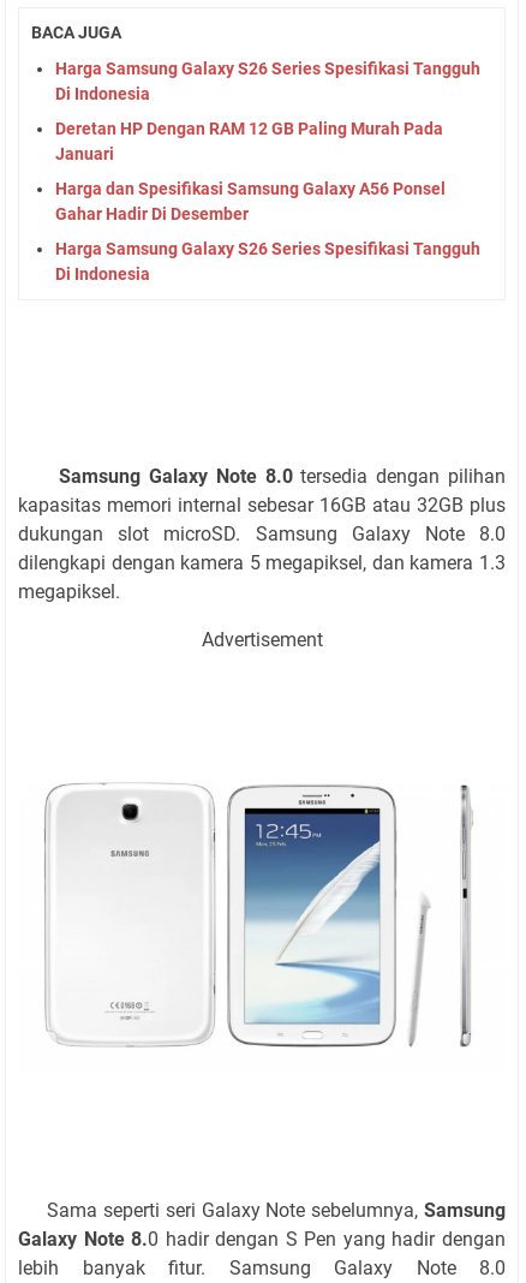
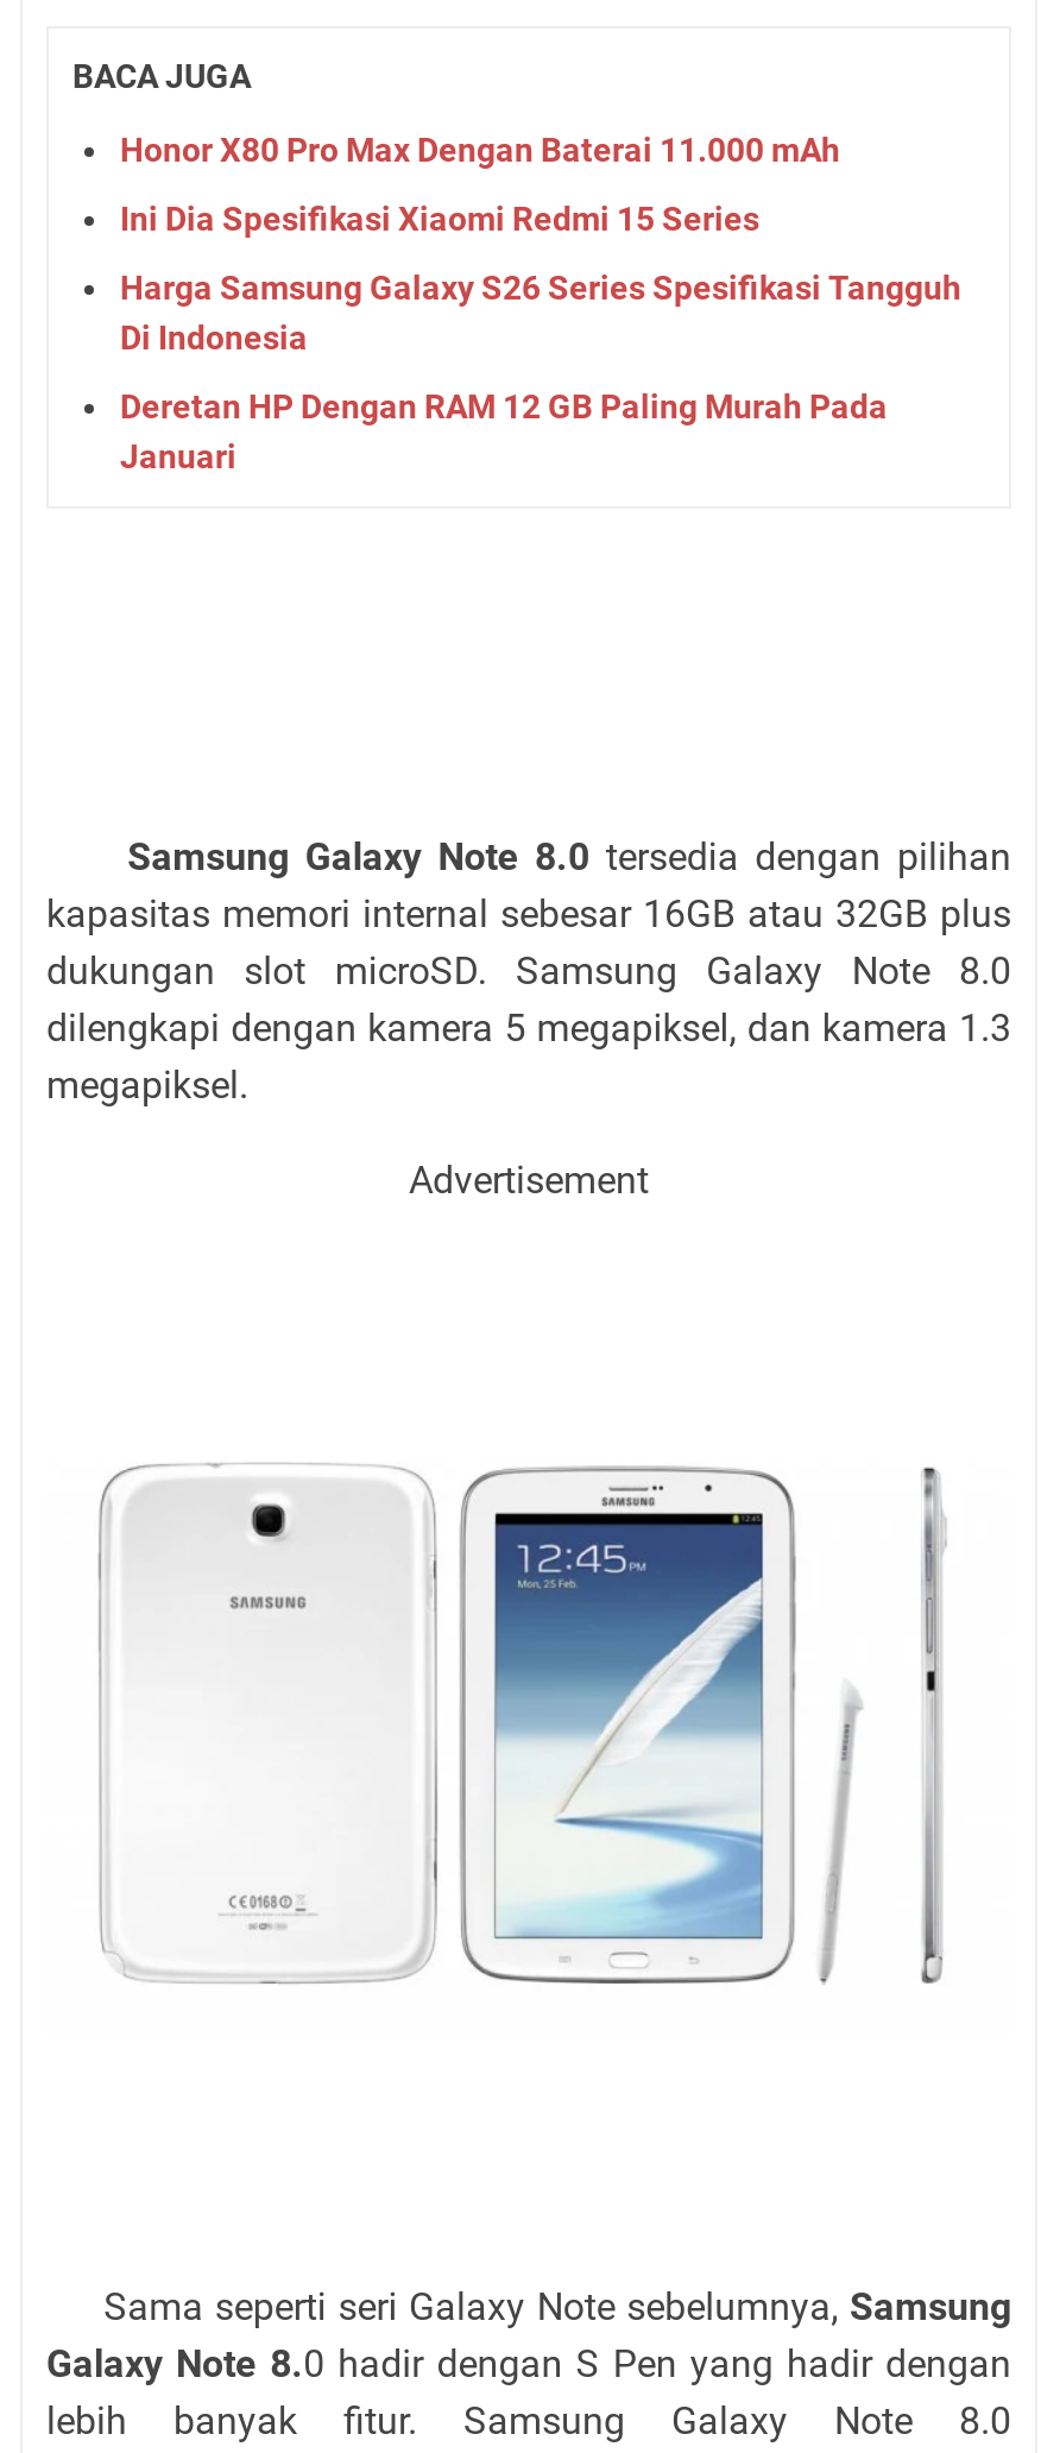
none -> [120,131,840,238] Honor X80 Pro Max Dengan Baterai 11.000 mAh | Ini Dia Spesifikasi Xiaomi Redmi 15 Series
moved [55,59,480,163] -> [120,269,961,476]: Harga Samsung Galaxy S26 Series Spesifikasi Tangguh | Di Indonesia | Deretan HP Dengan RAM 12 GB Paling Murah Pada | Januari
[55,179,480,284] Harga dan Spesifikasi Samsung Galaxy A56 Ponsel | Gahar Hadir Di Desember | Harga Samsung Galaxy S26 Series Spesifikasi Tangguh | Di Indonesia -> none

